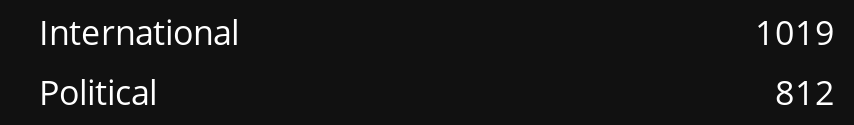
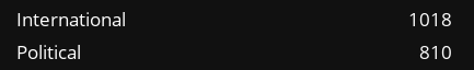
[755,9,835,55] 1019 -> [408,6,452,31] 1018
[775,69,835,115] 812 -> [419,39,452,64] 810

